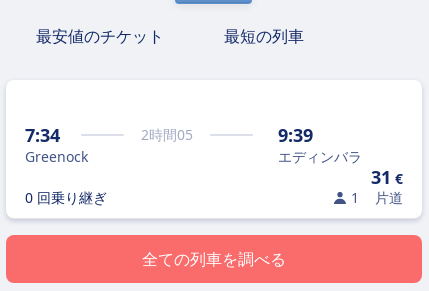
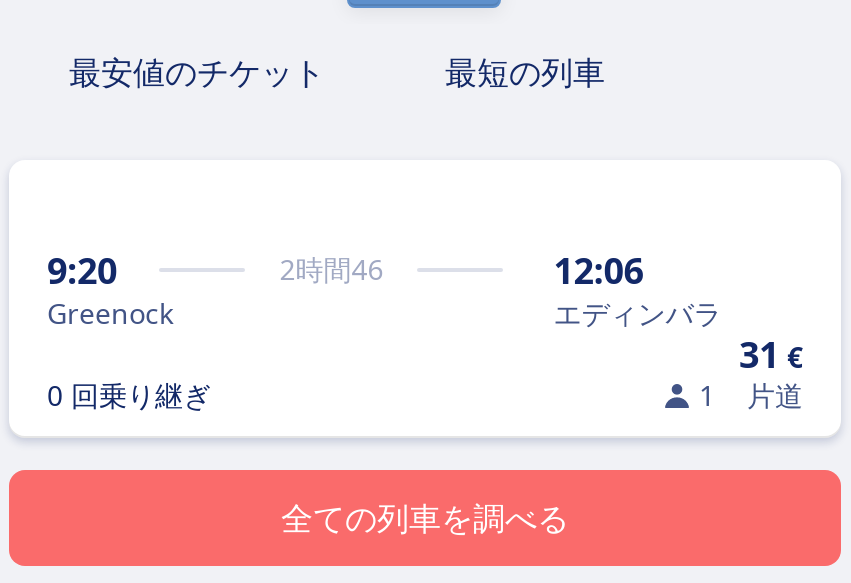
[25,123,60,147] 7:34 -> [47,246,117,294] 9:20
[141,125,193,144] 2時間05 -> [279,250,383,288] 2時間46
[278,123,313,147] 9:39 -> [554,246,644,294] 12:06

